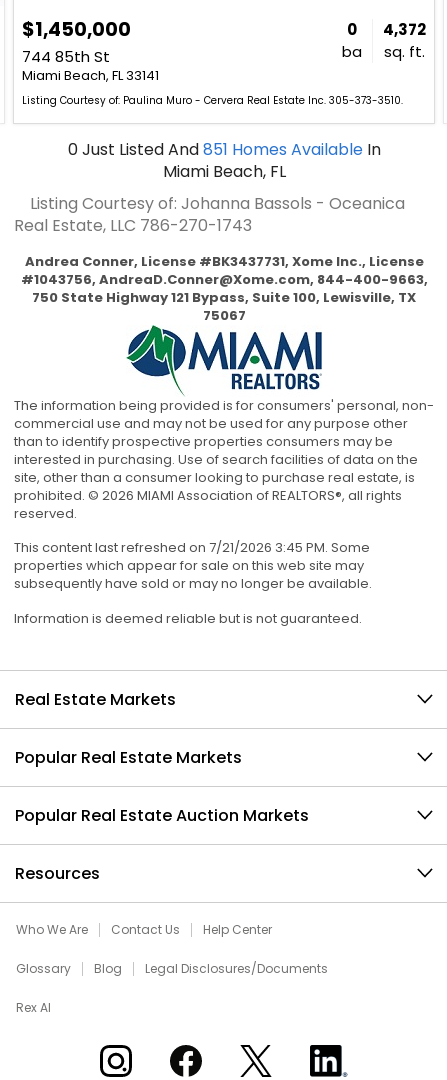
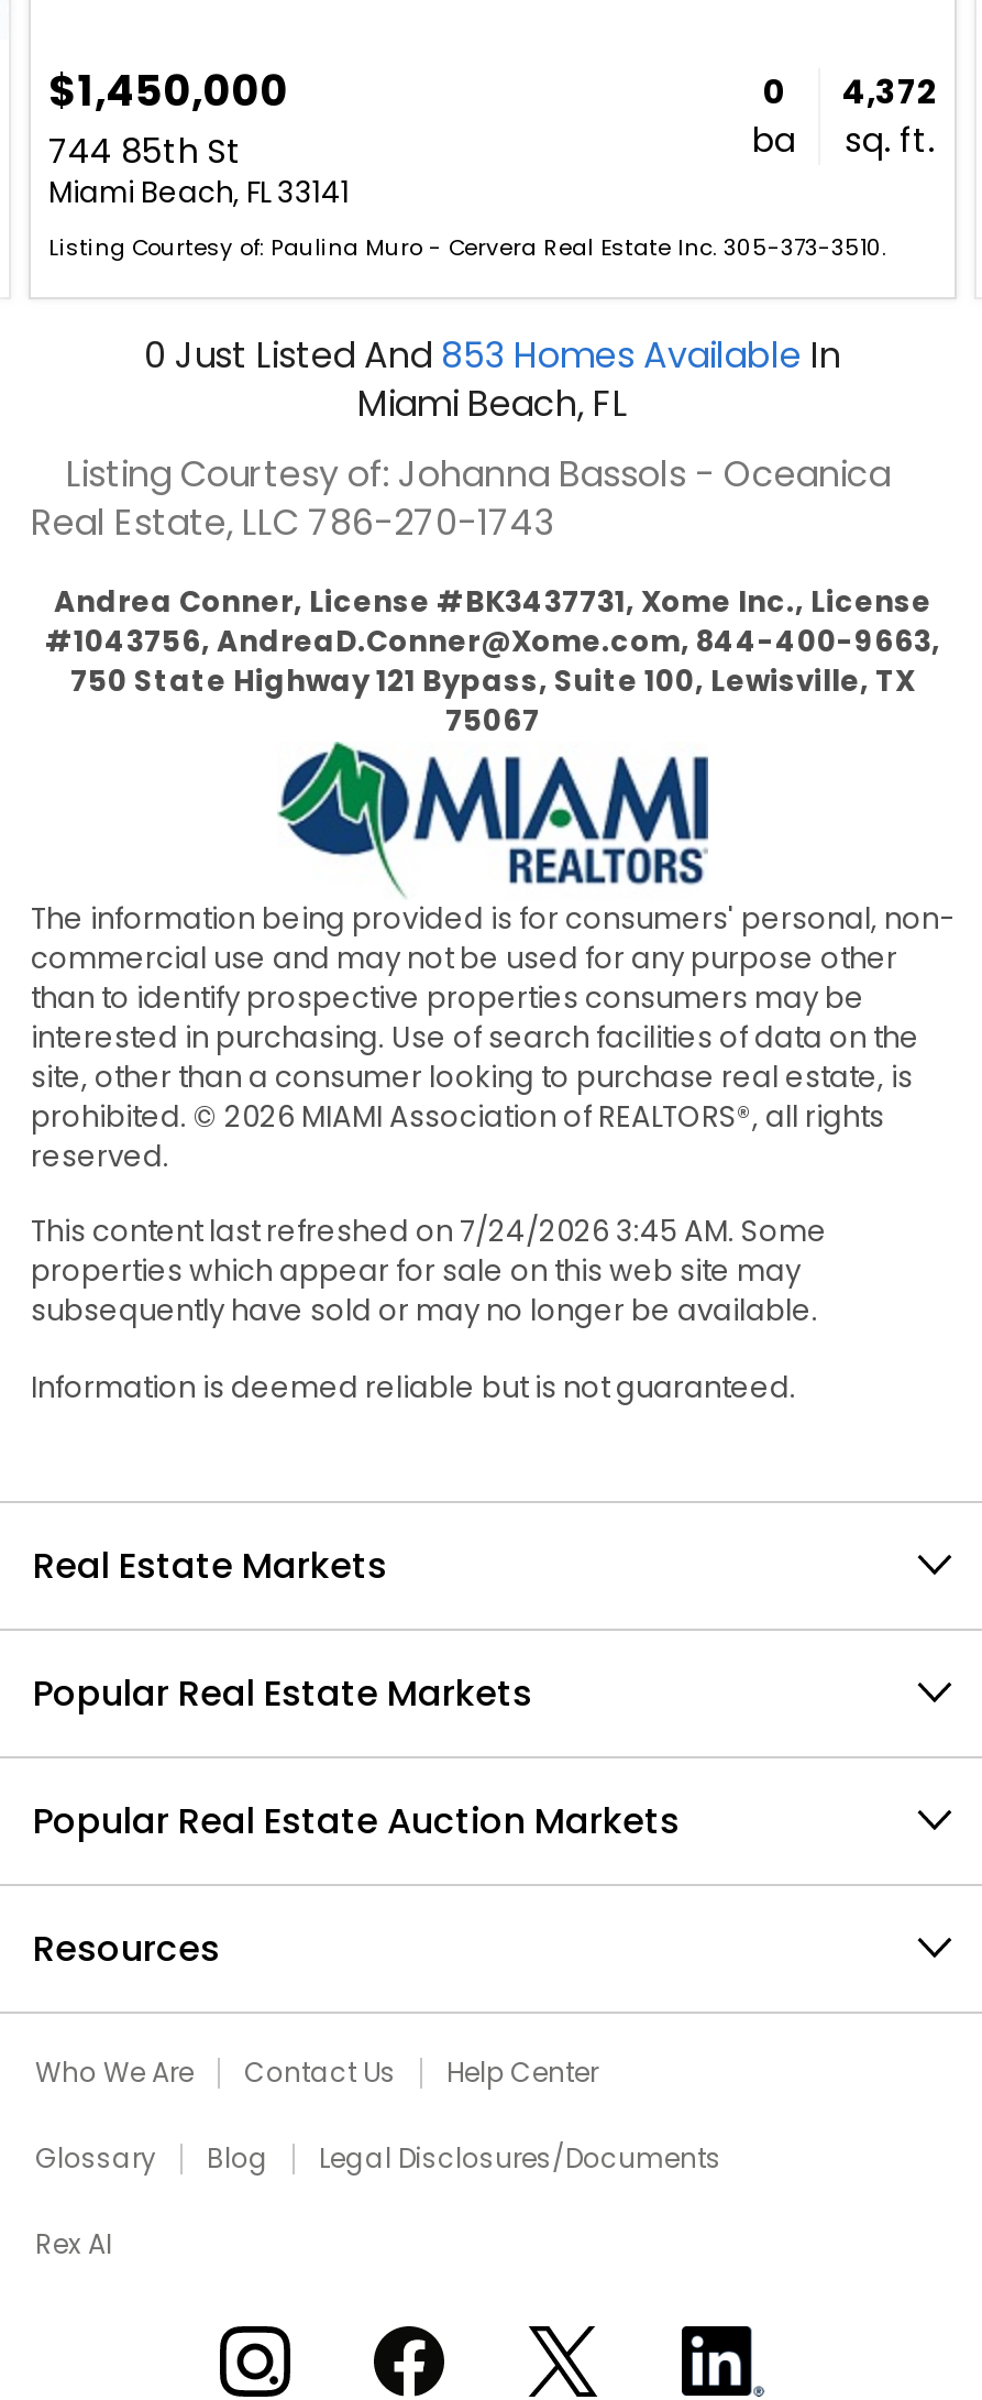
[67,138,380,161] 0 Just Listed And 851 Homes Available In -> [144,330,841,380] 0 Just Listed And 853 Homes Available In
[14,538,370,557] This content last refreshed on 7/21/2026 3:45 PM. Some -> [31,1211,827,1253] This content last refreshed on 7/24/2026 3:45 AM. Some

